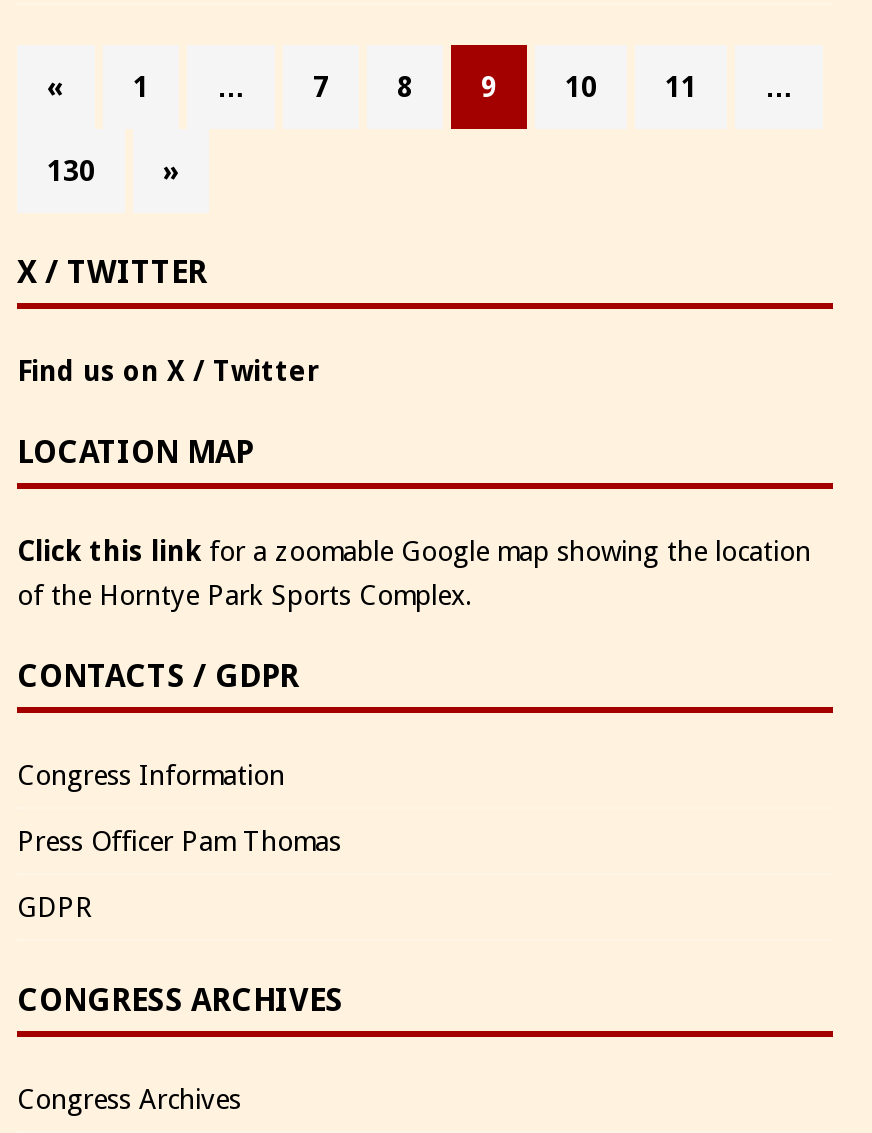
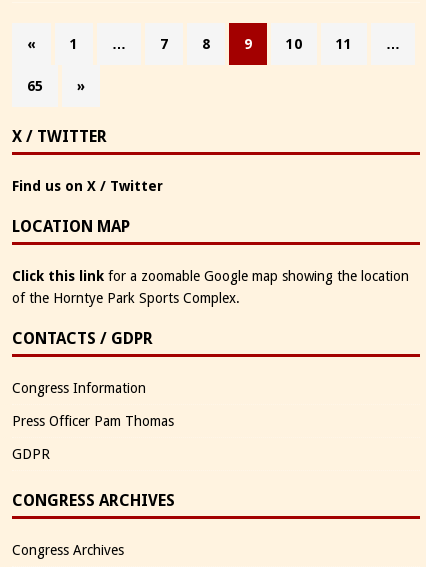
[47,155,95,187] 130 -> [27,78,43,94] 65

